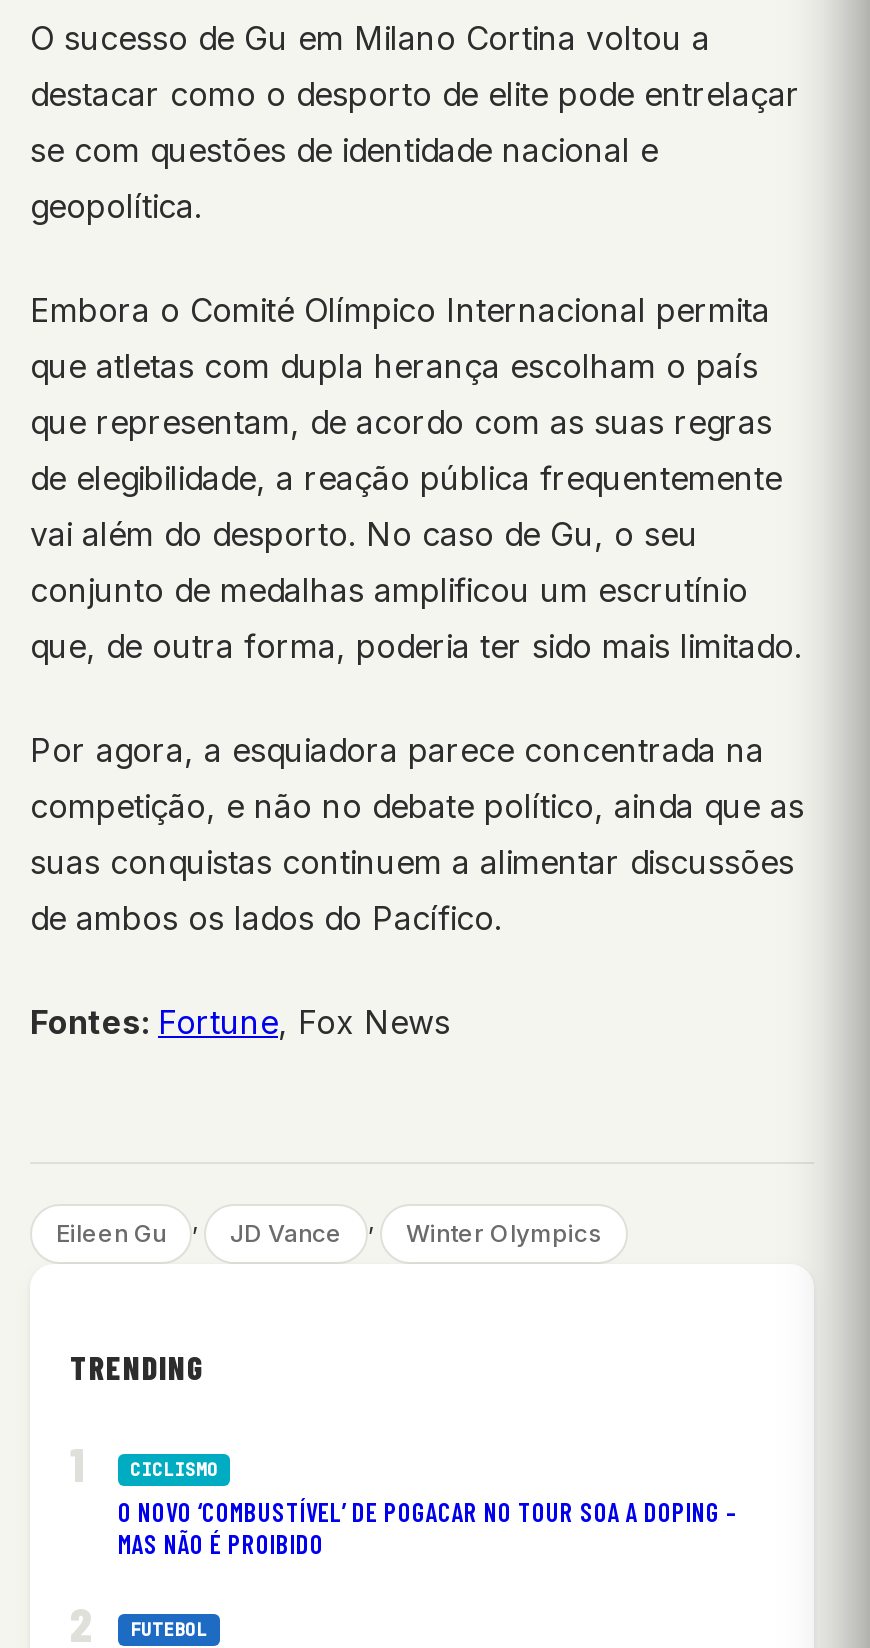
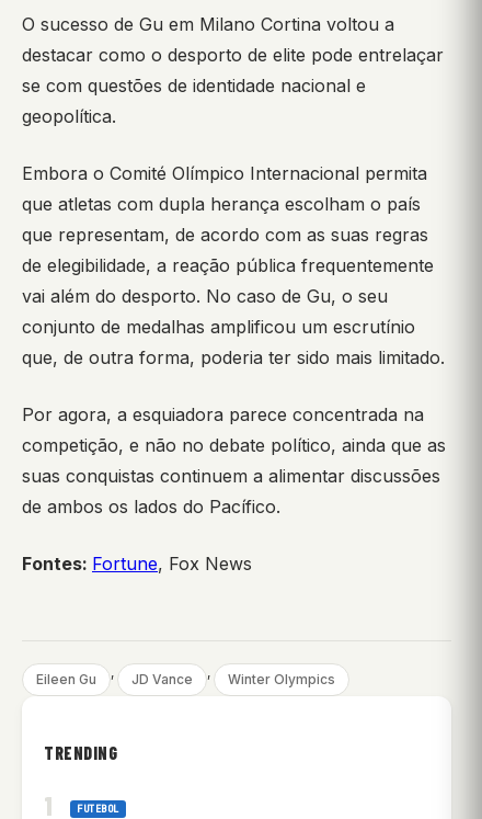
[118,1457,738,1559] CICLISMO | O NOVO ‘COMBUSTÍVEL’ DE POGACAR NO TOUR SOA A DOPING – | MAS NÃO É PROIBIDO -> none

